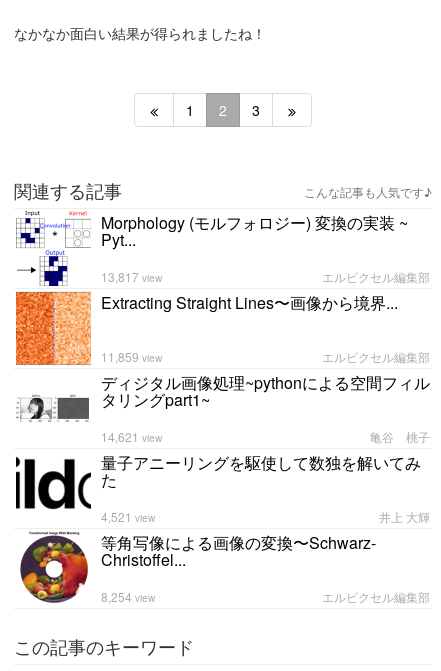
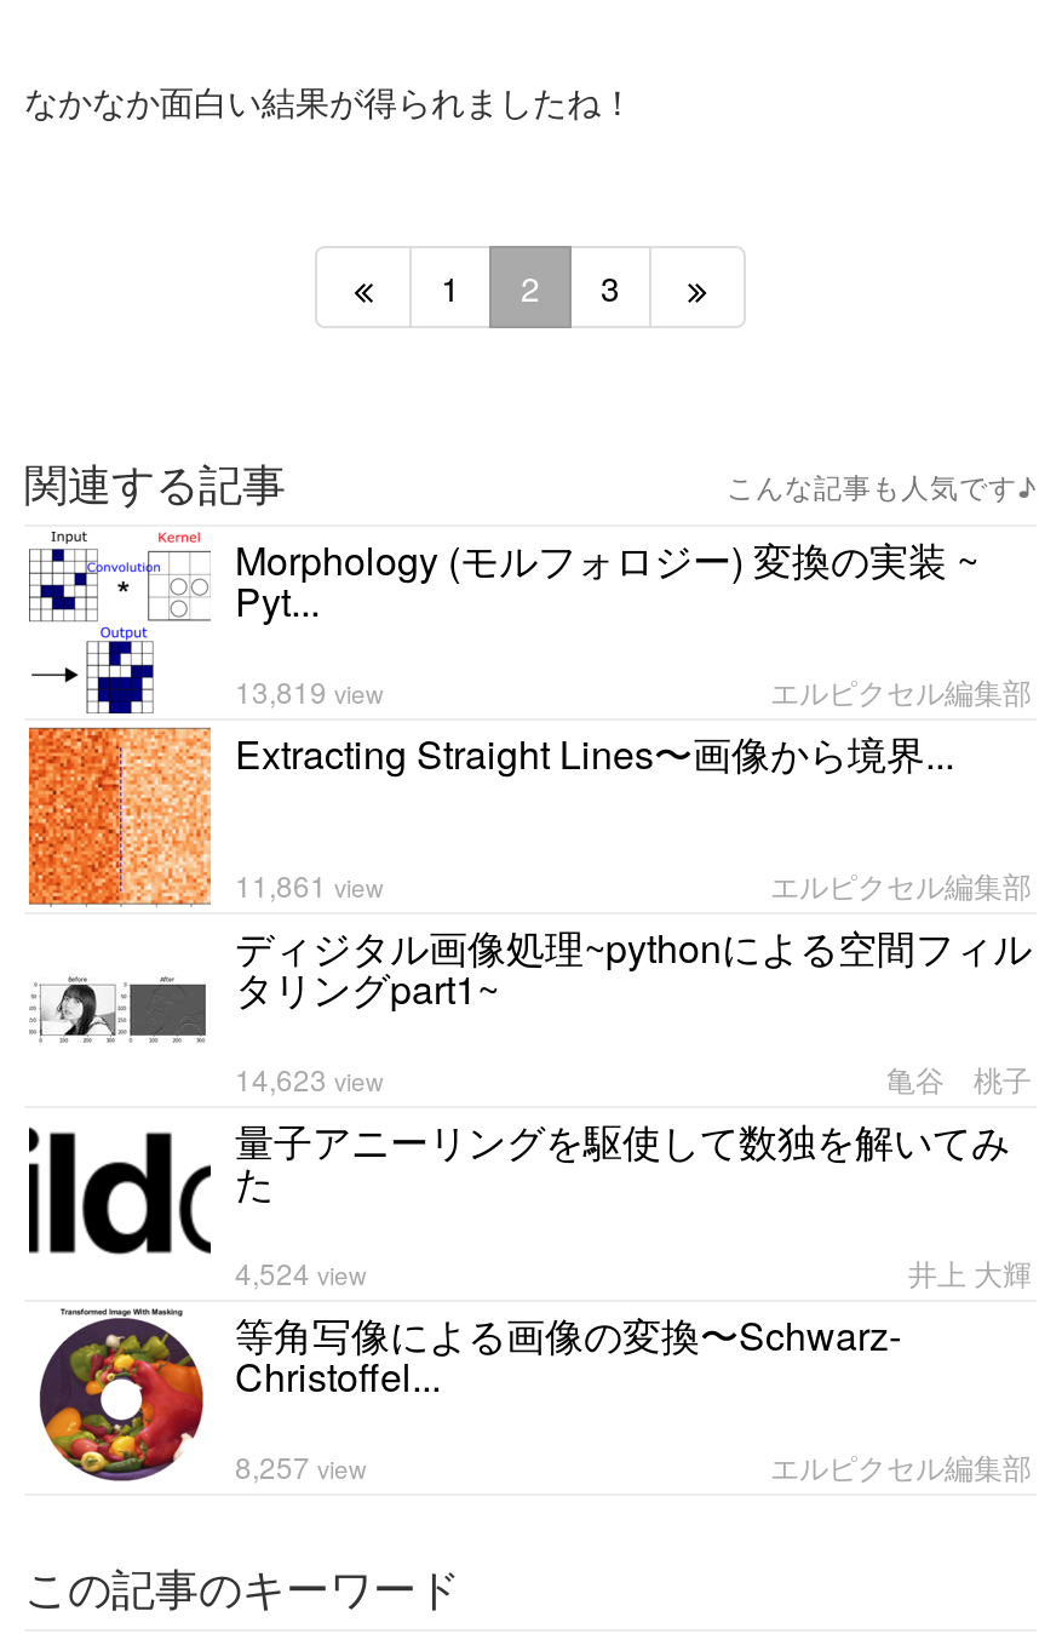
[101,268,162,285] 13,817 view -> [235,671,383,712] 13,819 view
[101,348,162,365] 11,859 view -> [235,865,383,906] 11,861 view
[101,428,162,445] 14,621 view -> [235,1058,383,1100] 14,623 view
[101,508,155,525] 4,521 view -> [235,1252,366,1293] 4,524 view
[101,588,155,605] 8,254 view -> [235,1446,366,1487] 8,257 view

